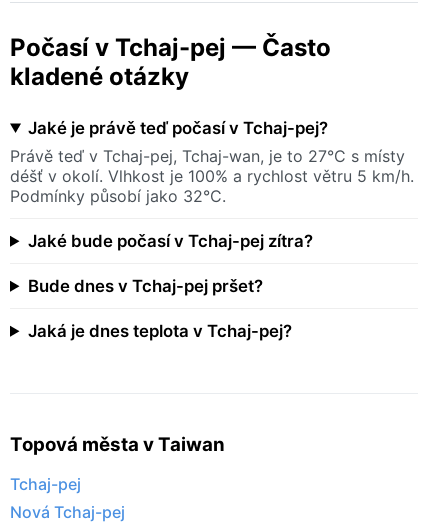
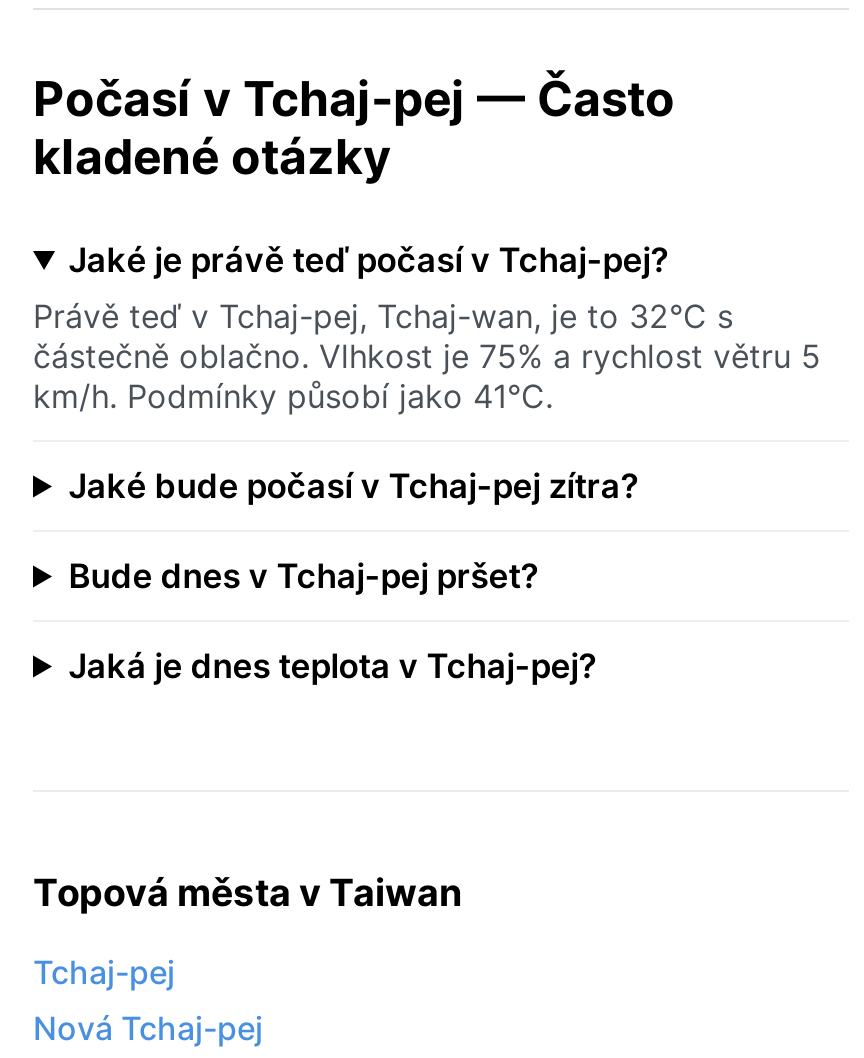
[10,146,414,206] Právě teď v Tchaj-pej, Tchaj-wan, je to 27°C s místy | déšť v okolí. Vlhkost je 100% a rychlost větru 5 km/h. | Podmínky působí jako 32°C. -> [33,296,821,416] Právě teď v Tchaj-pej, Tchaj-wan, je to 32°C s | částečně oblačno. Vlhkost je 75% a rychlost větru 5 | km/h. Podmínky působí jako 41°C.

